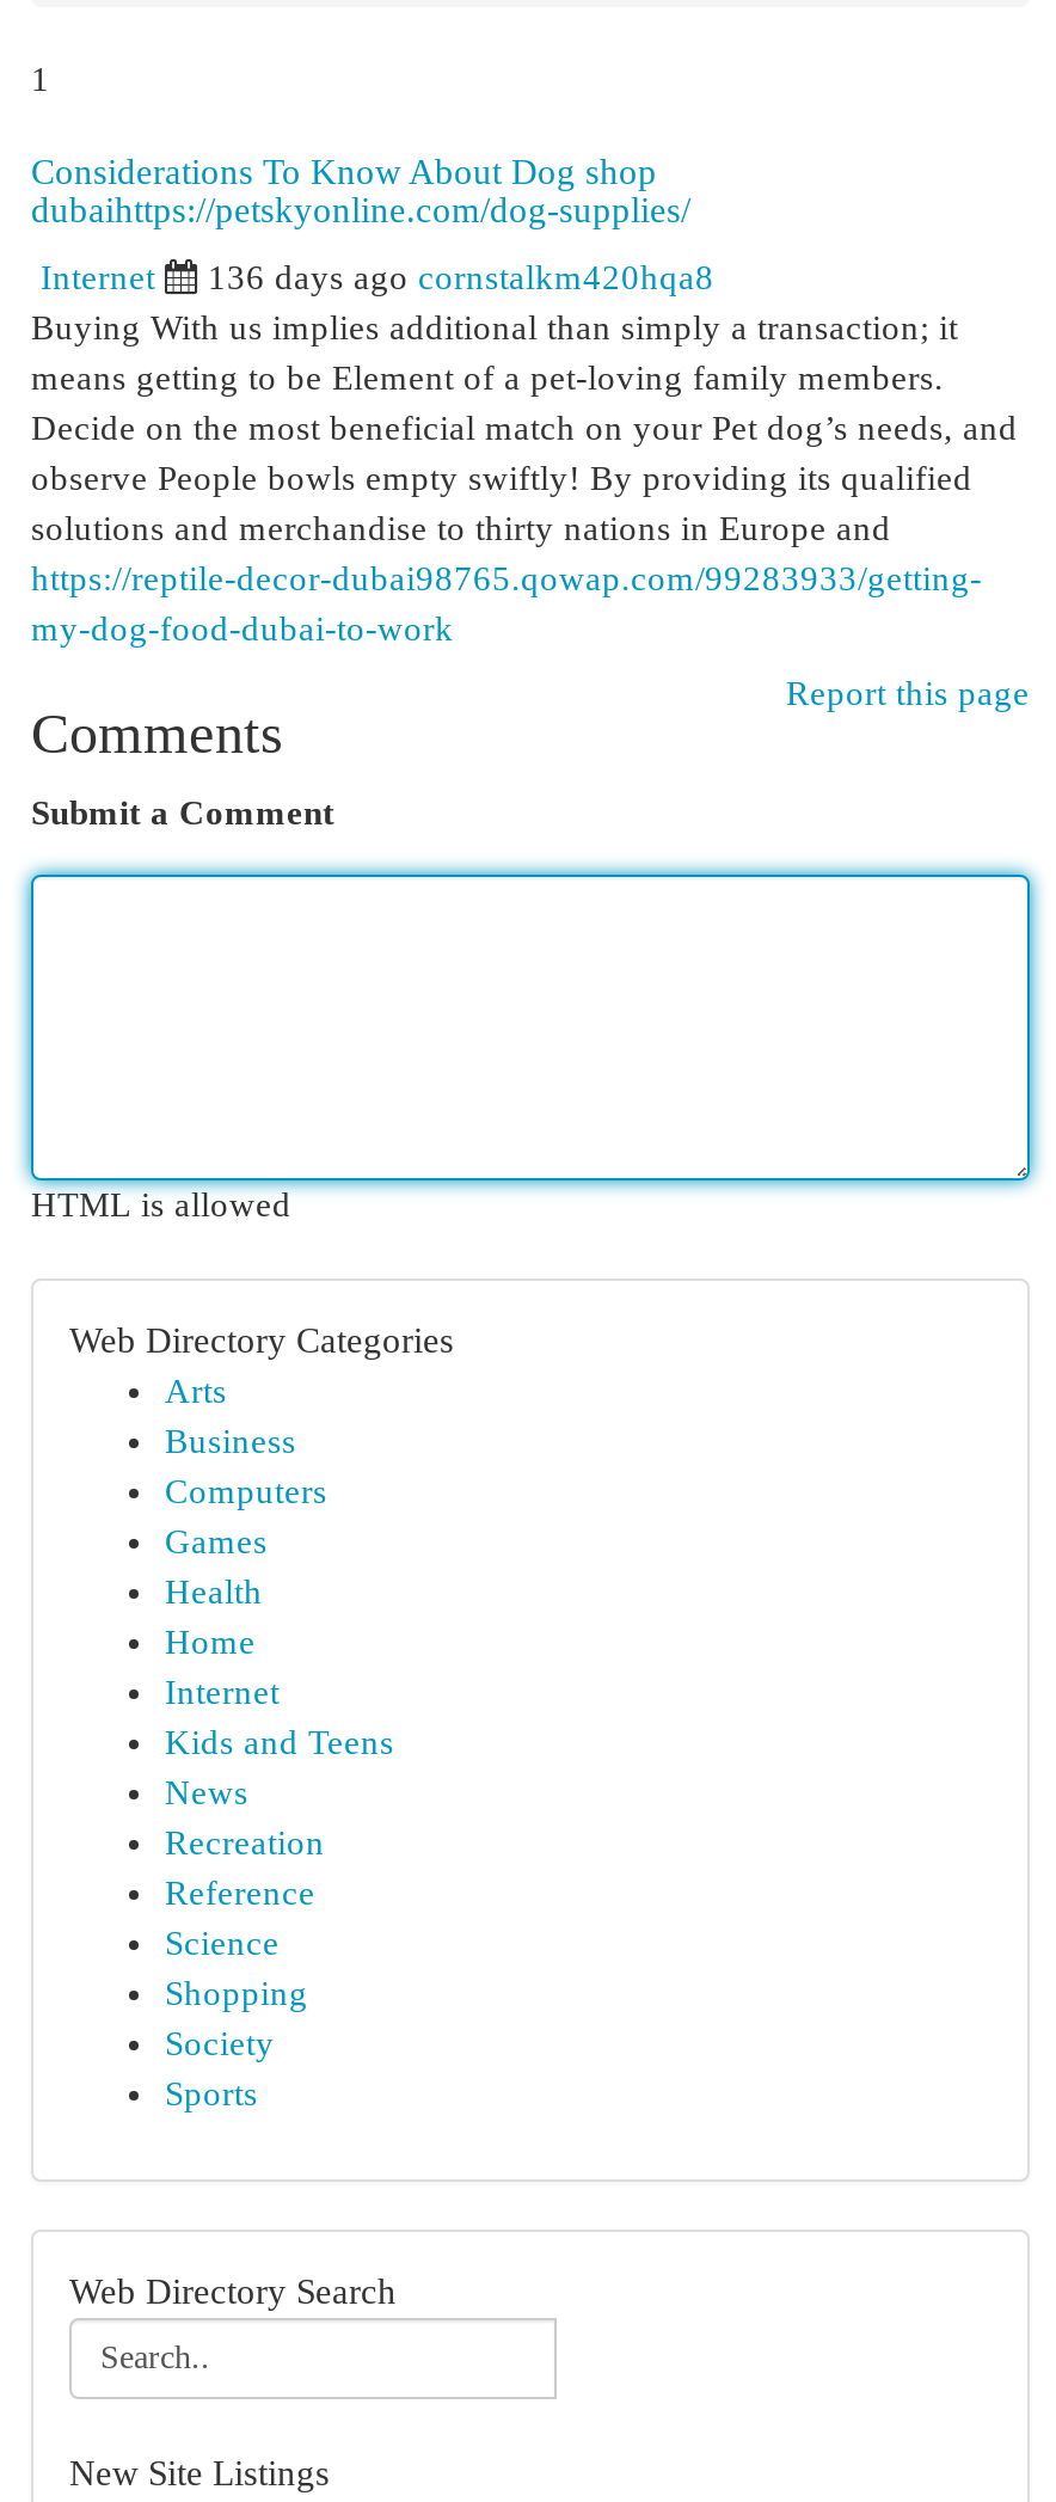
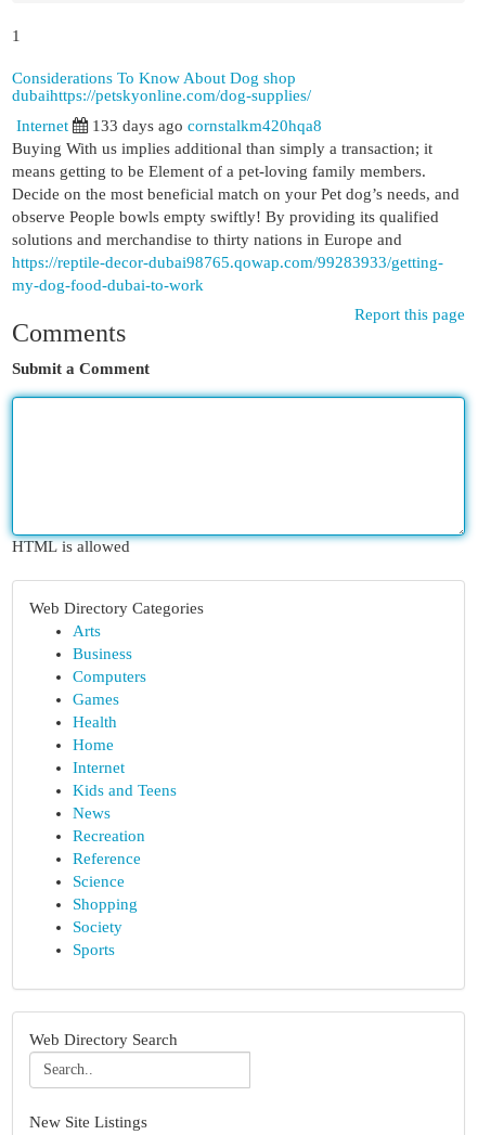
[208,258,714,296] 136 days ago cornstalkm420hqa8 -> [92,117,322,134] 133 days ago cornstalkm420hqa8

